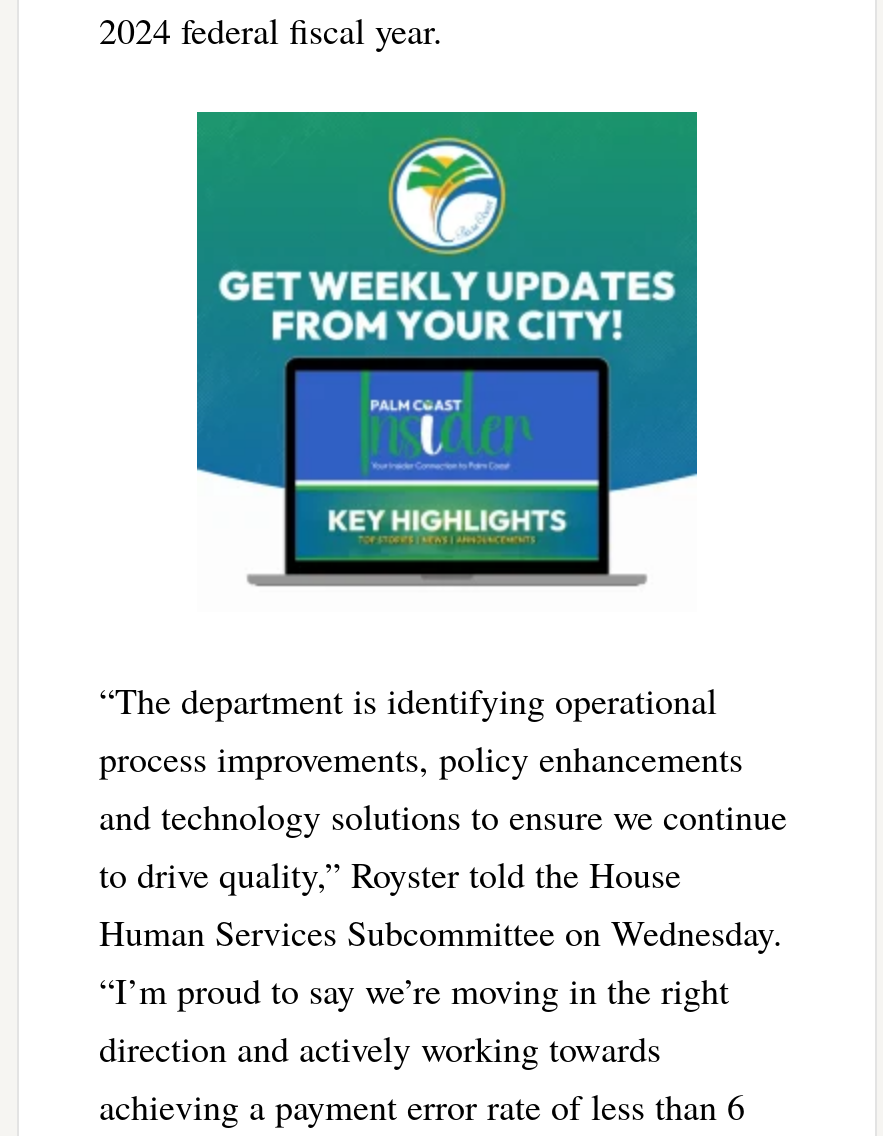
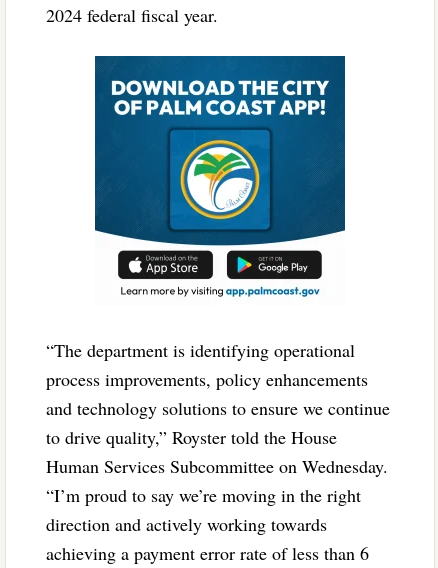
[195,112,699,594] [image] -> [95,56,345,298] [image]

